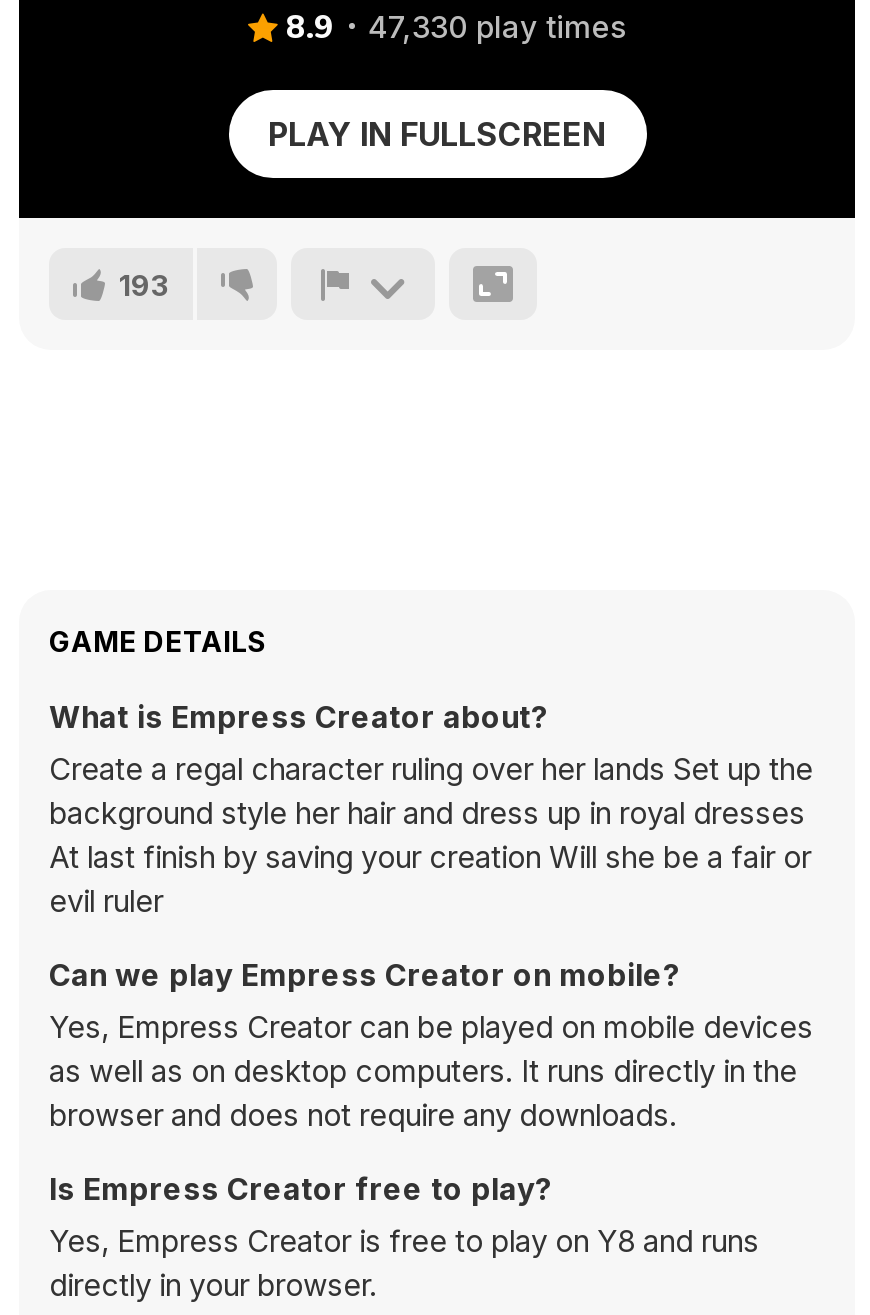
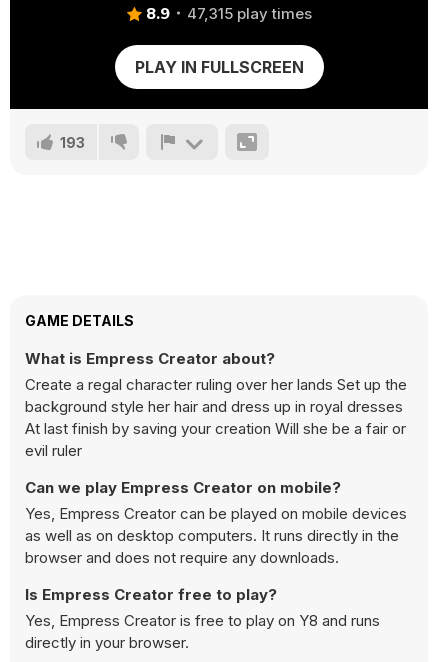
[286,6,626,50] 8.9 47,330 play times -> [145,3,311,25] 8.9 47,315 play times

